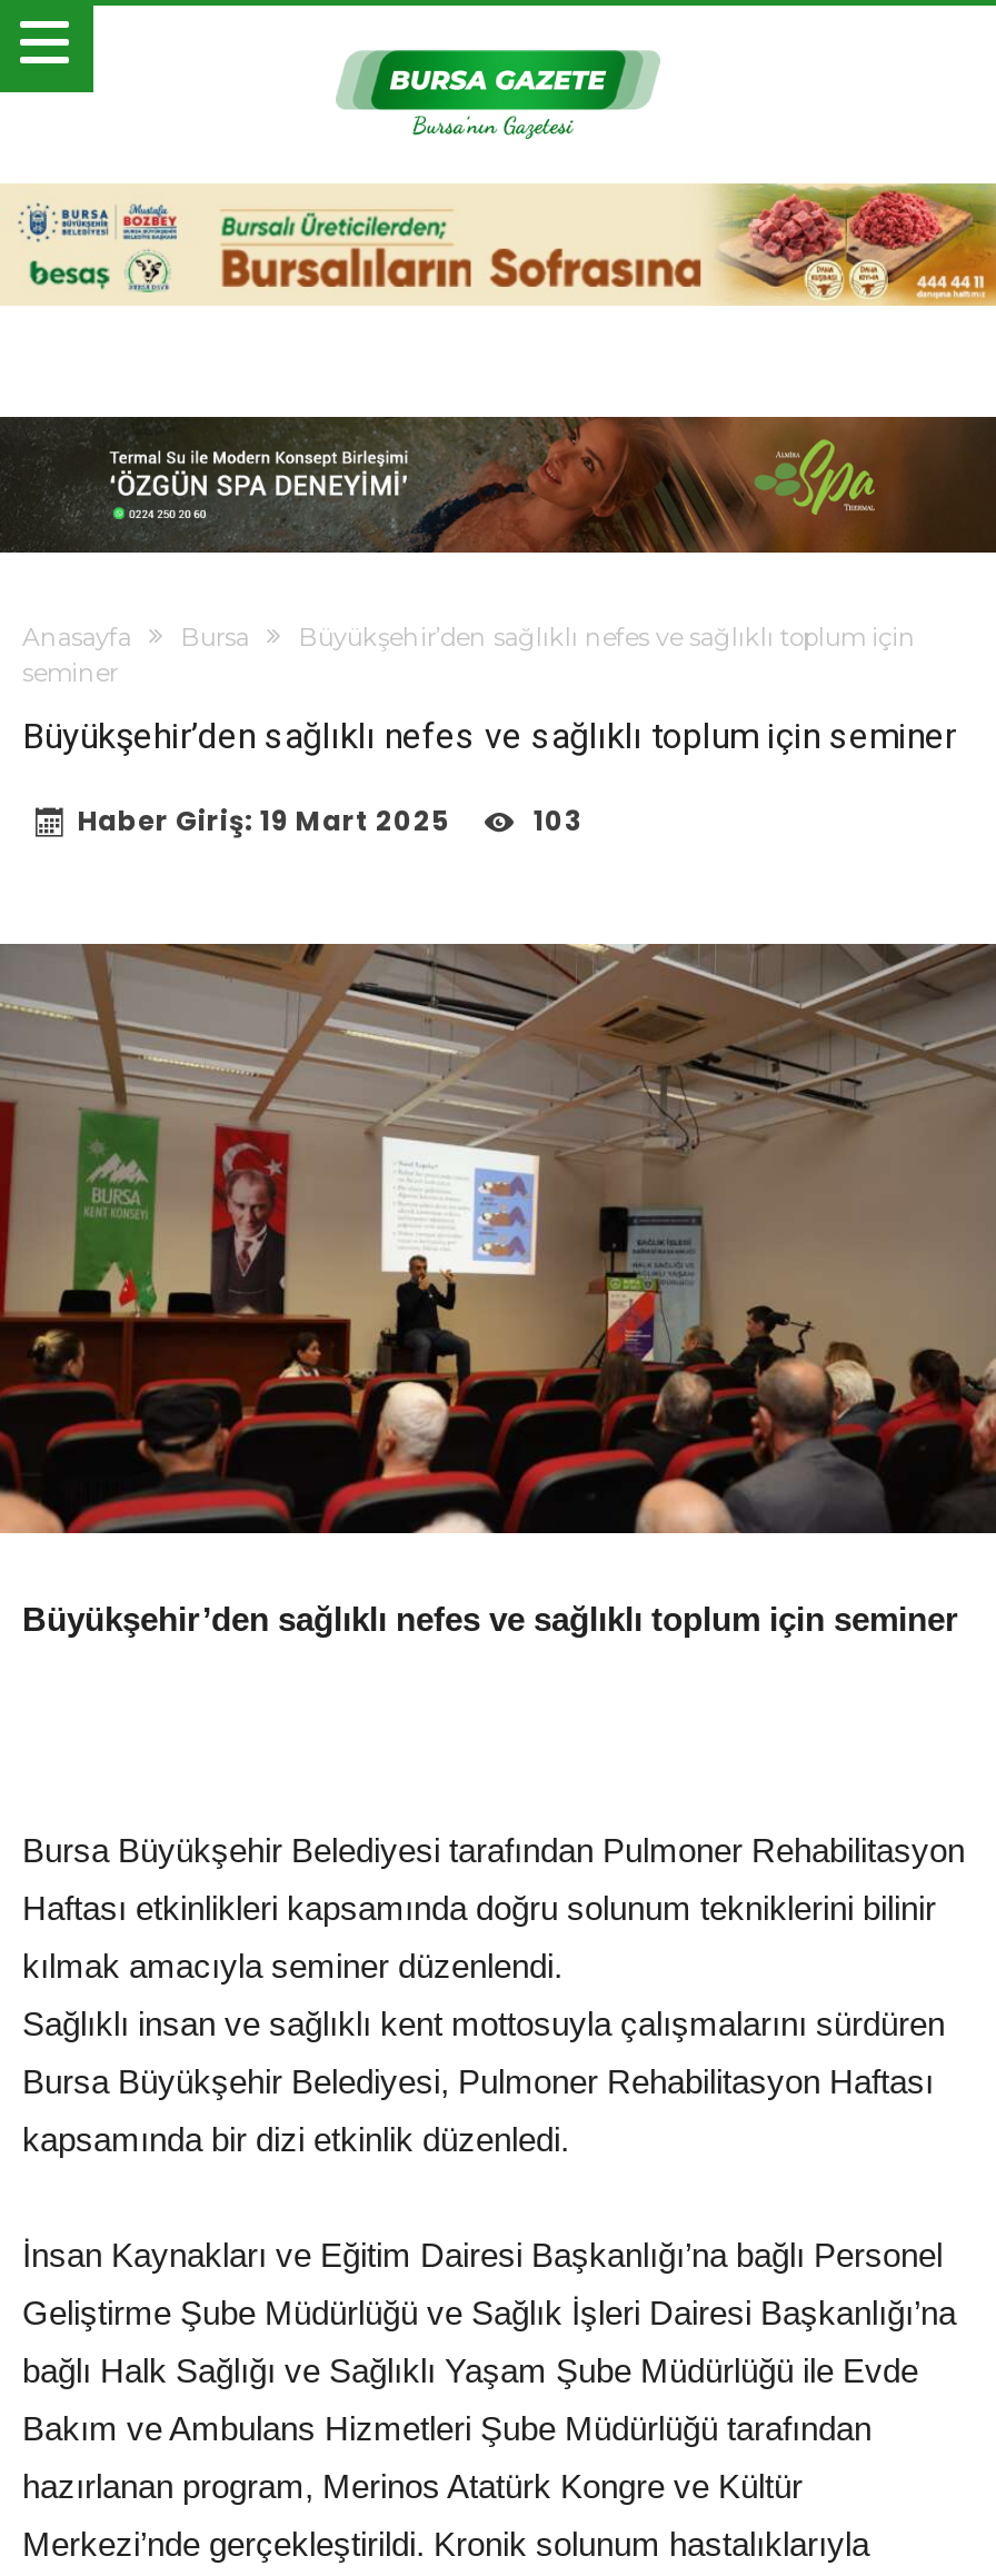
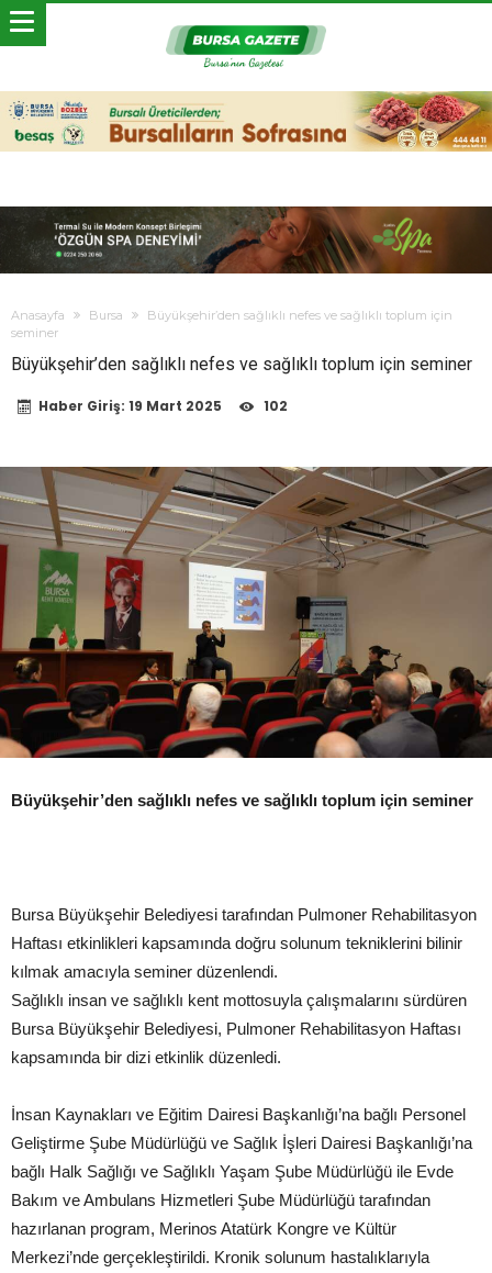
[527,803,582,841] 103 -> [260,397,288,416] 102

